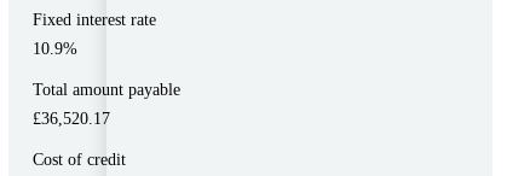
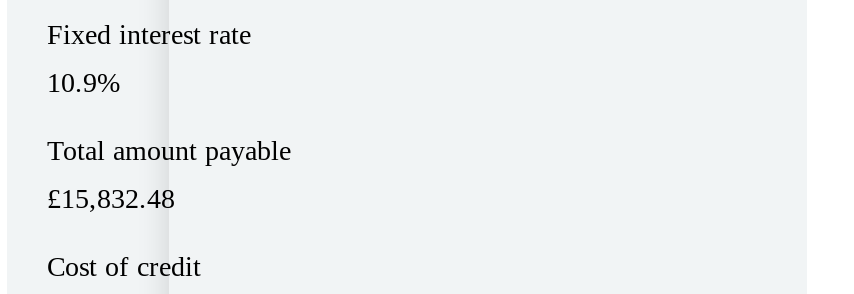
[33,110,110,128] £36,520.17 -> [47,184,175,214] £15,832.48

